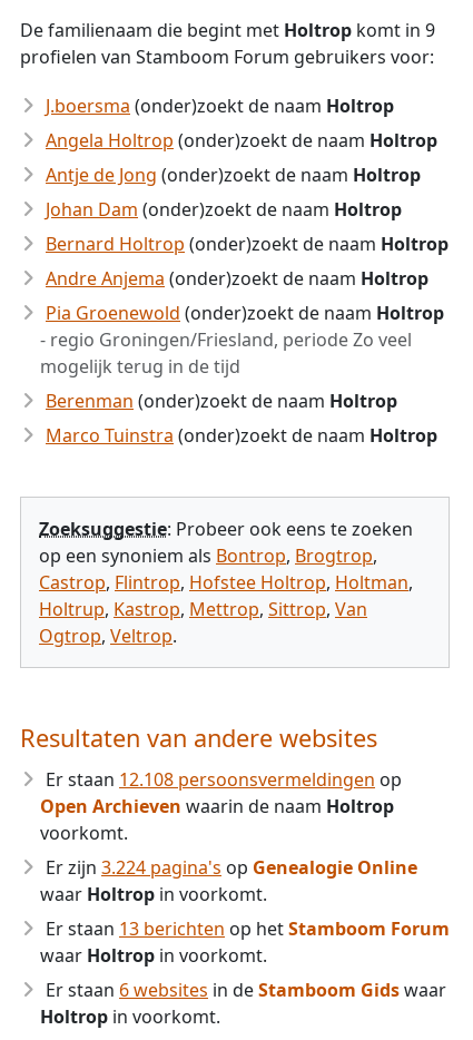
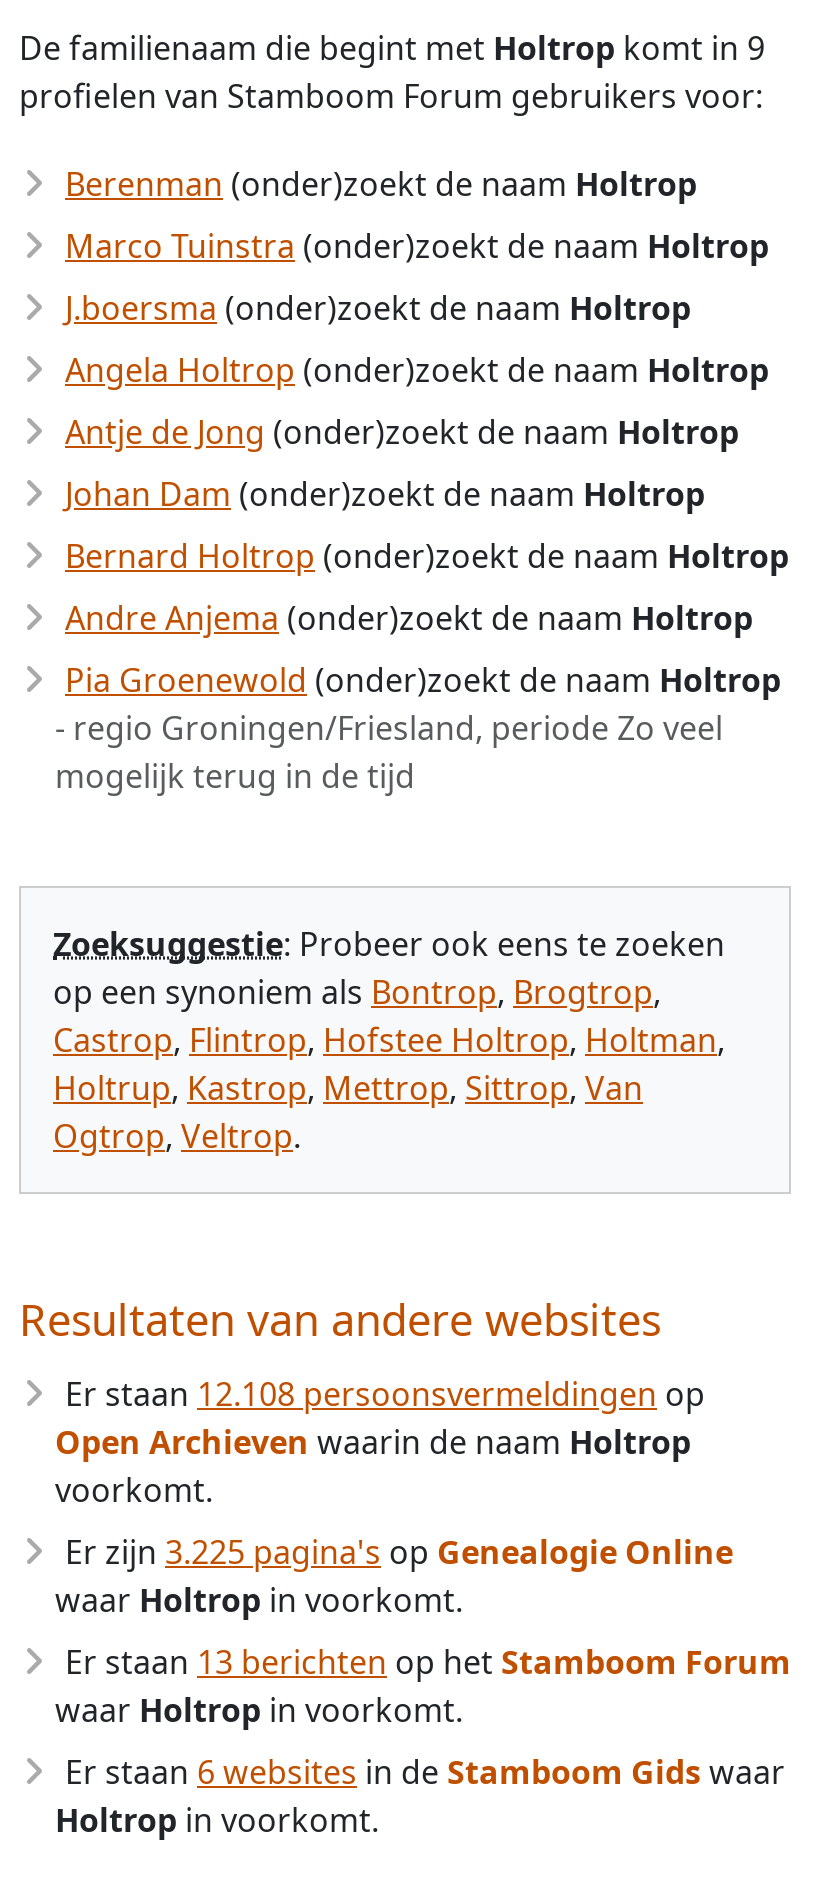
moved [40,94,449,379] -> [55,286,789,798]: J.boersma (onder)zoekt de naam Holtrop | Angela Holtrop (onder)zoekt de naam Holtrop | Antje de Jong (onder)zoekt de naam Holtrop | ... | - regio Groningen/Friesland, periode Zo veel | mogelijk terug in de tijd
moved [46,389,437,448] -> [65,162,769,268]: Berenman (onder)zoekt de naam Holtrop | Marco Tuinstra (onder)zoekt de naam Holtrop
[46,855,417,880] Er zijn 3.224 pagina's op Genealogie Online -> [65,1530,733,1574] Er zijn 3.225 pagina's op Genealogie Online

